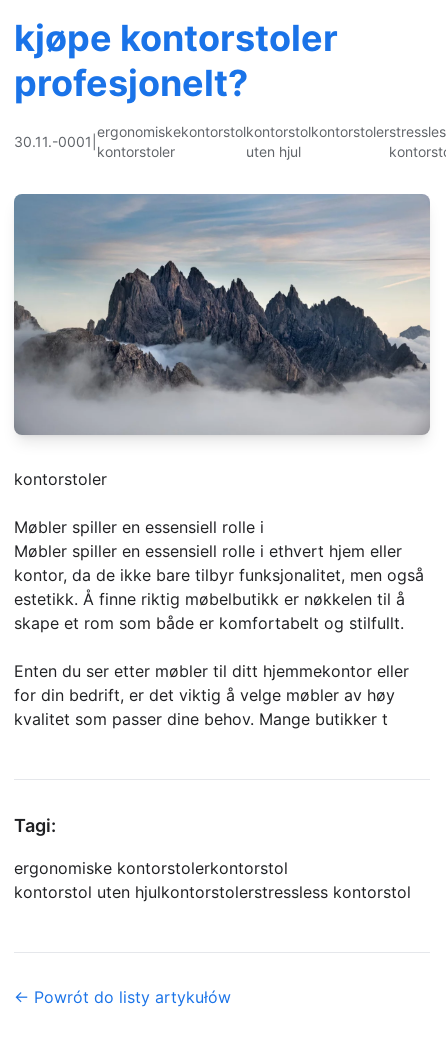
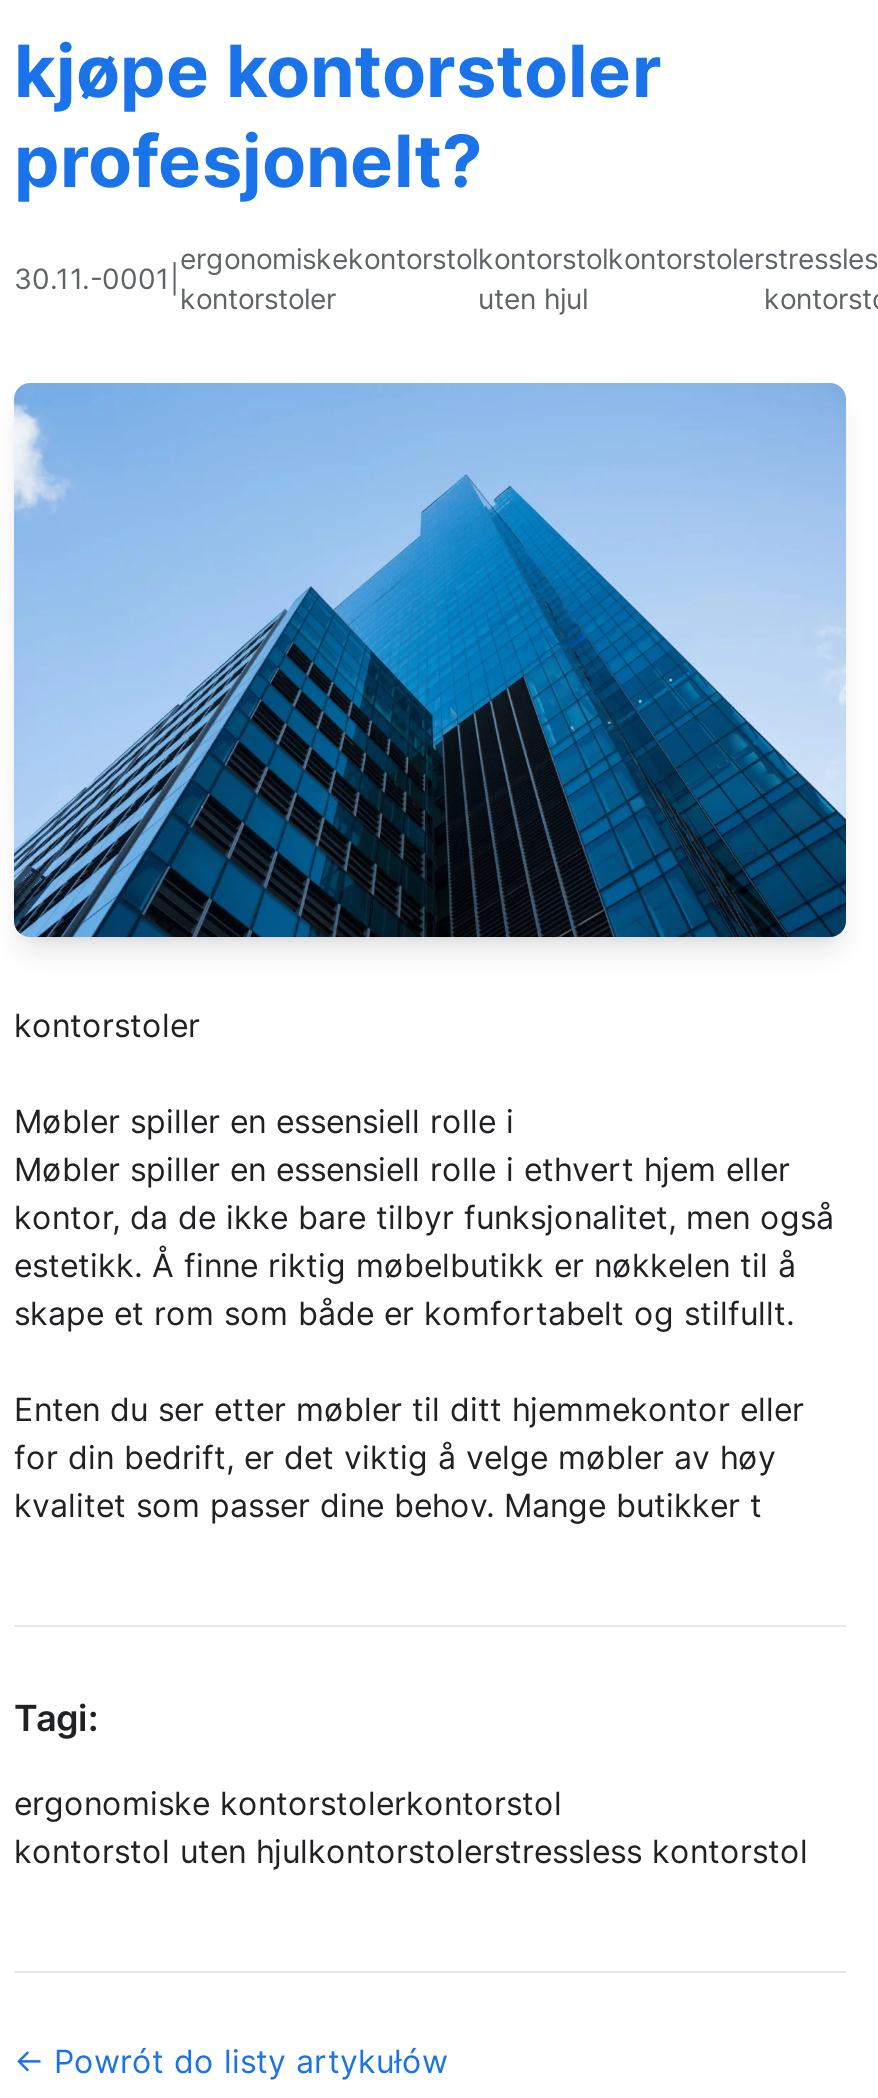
[13,194,431,435] [image] -> [14,383,846,939] [image]

